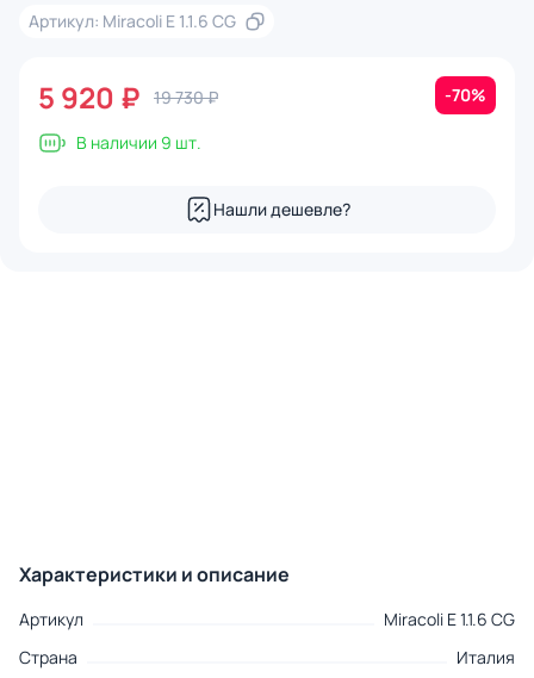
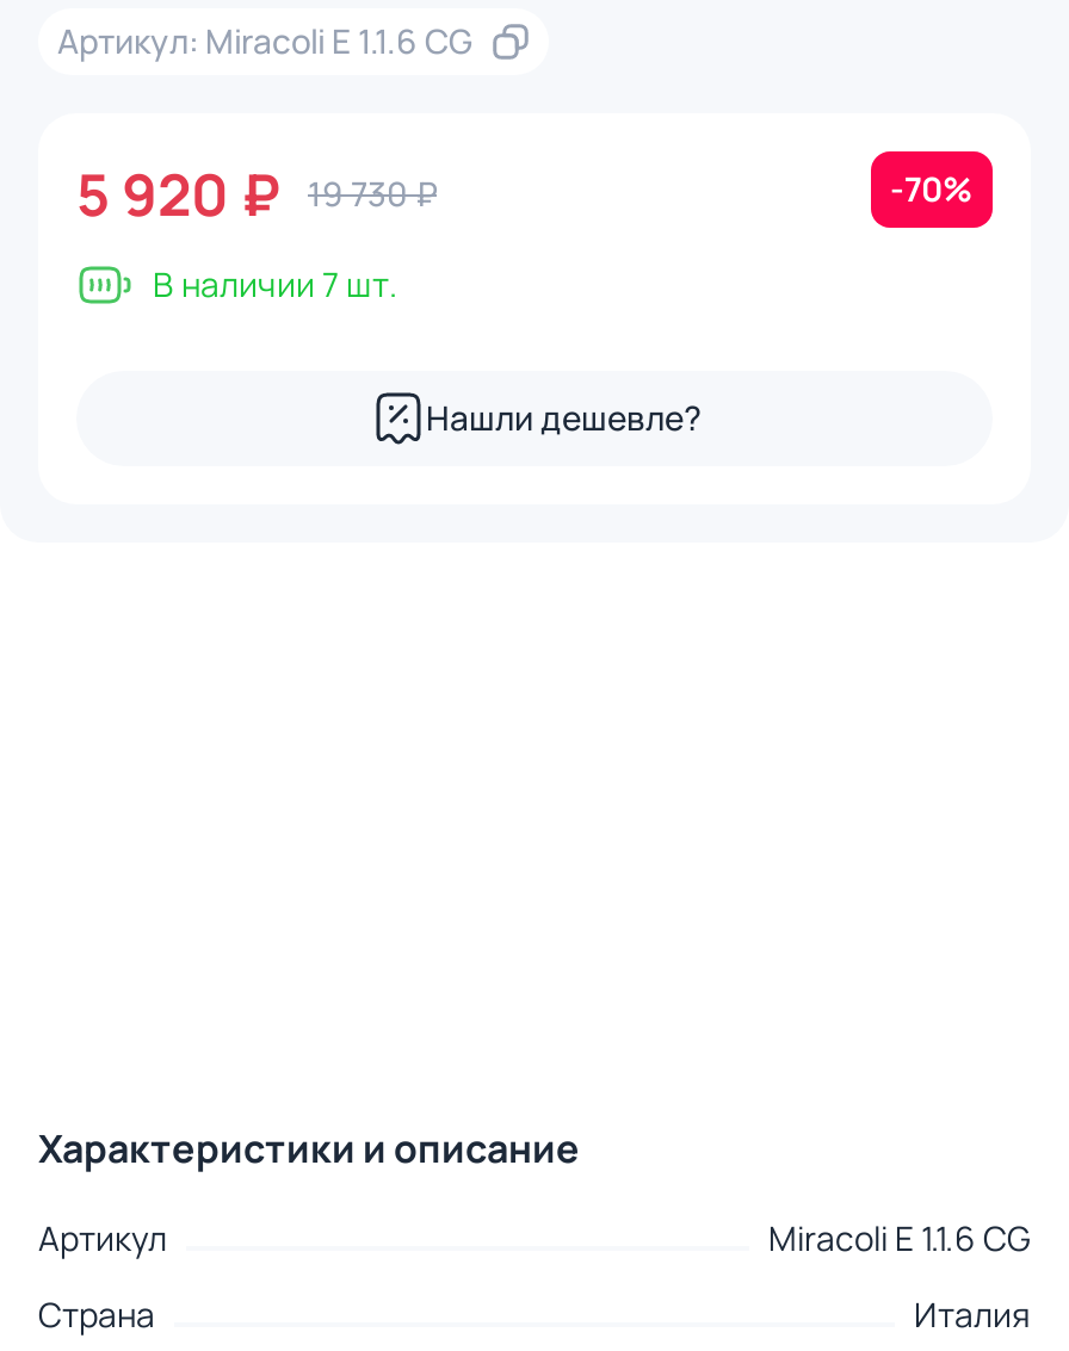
[76,132,201,154] В наличии 9 шт. -> [153,262,398,307] В наличии 7 шт.

